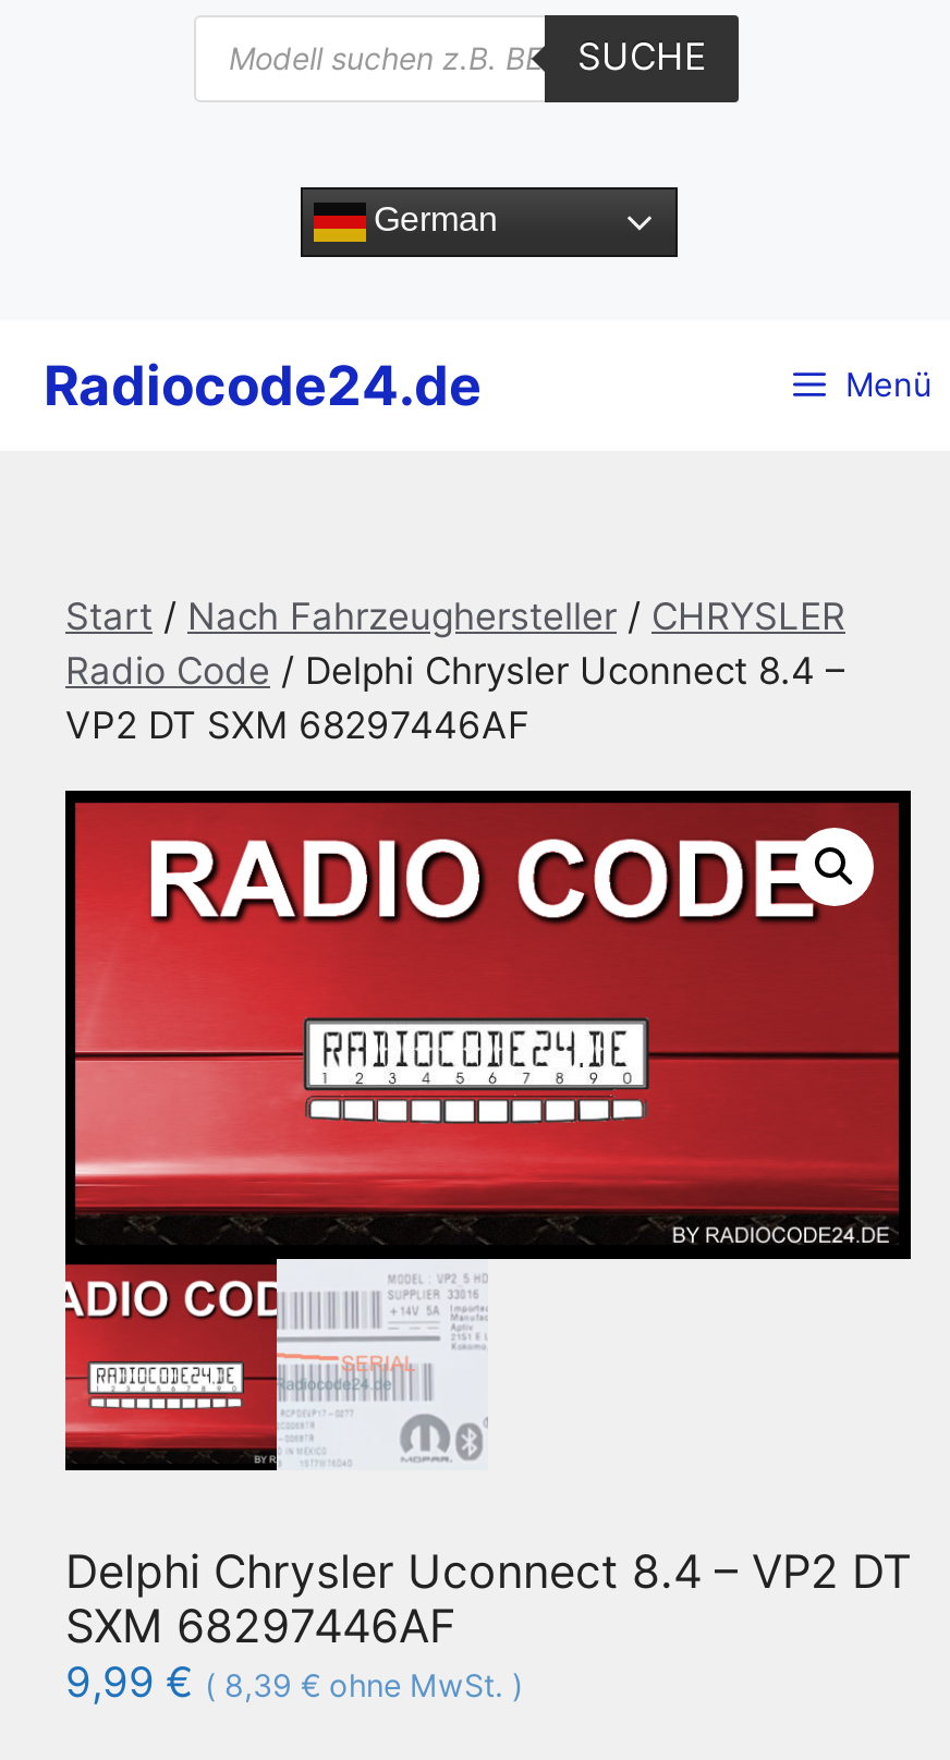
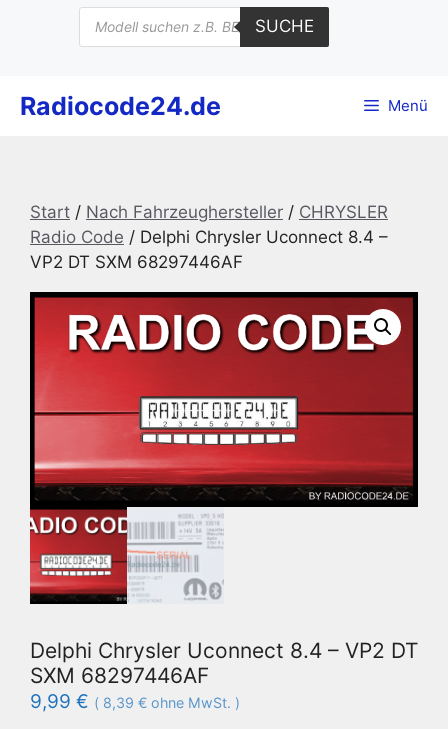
[365,200,498,237] German -> none

